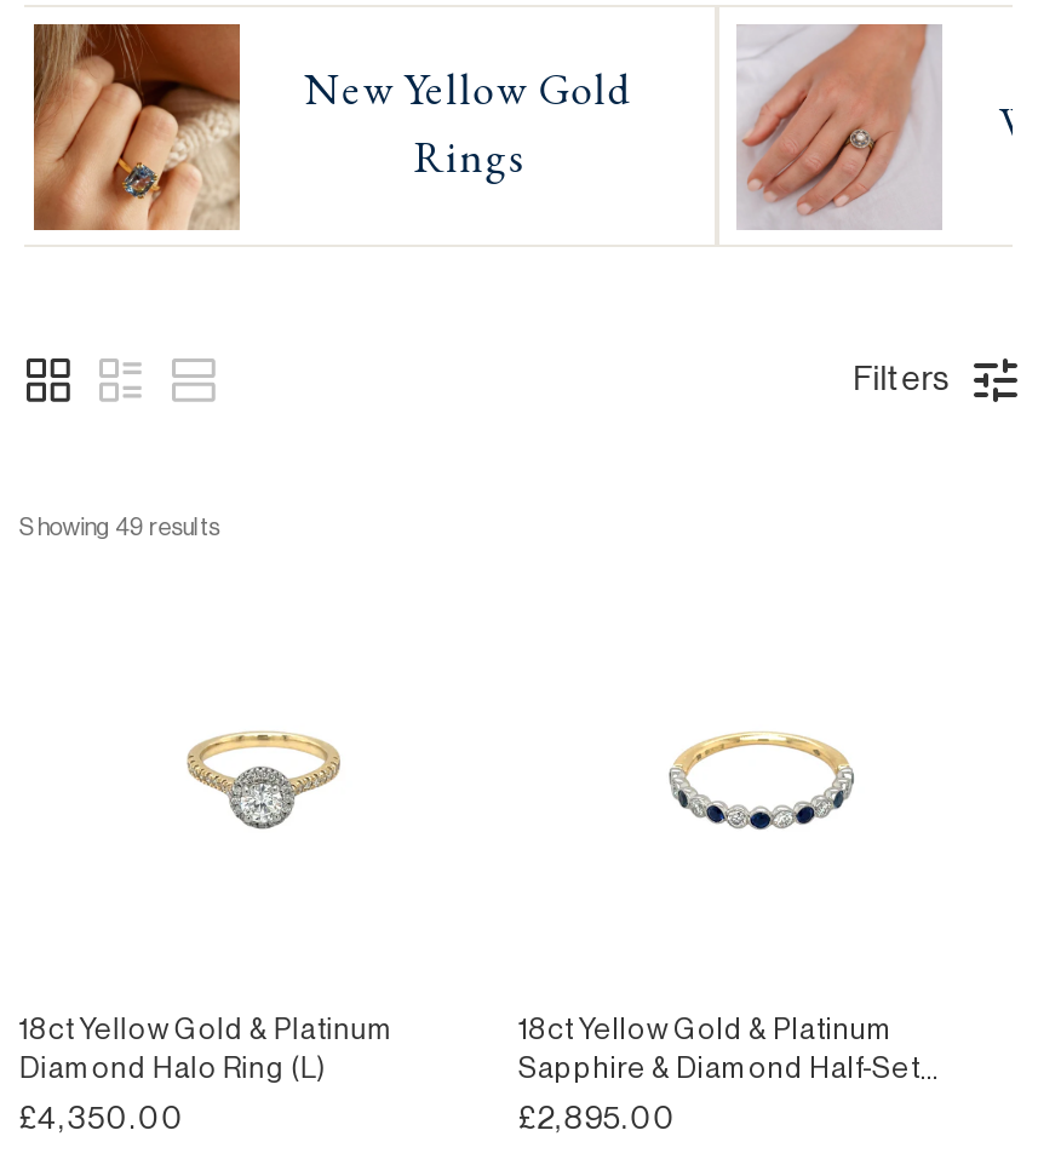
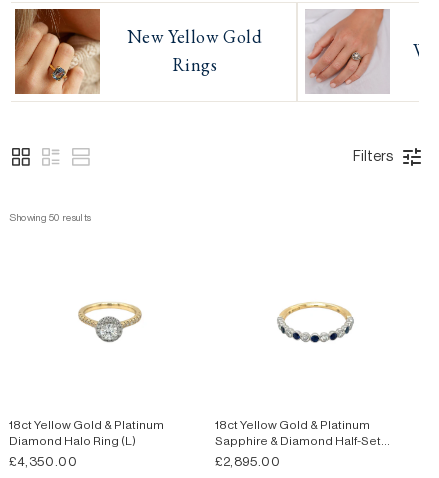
[19,516,220,540] Showing 49 results -> [9,213,92,223] Showing 50 results

